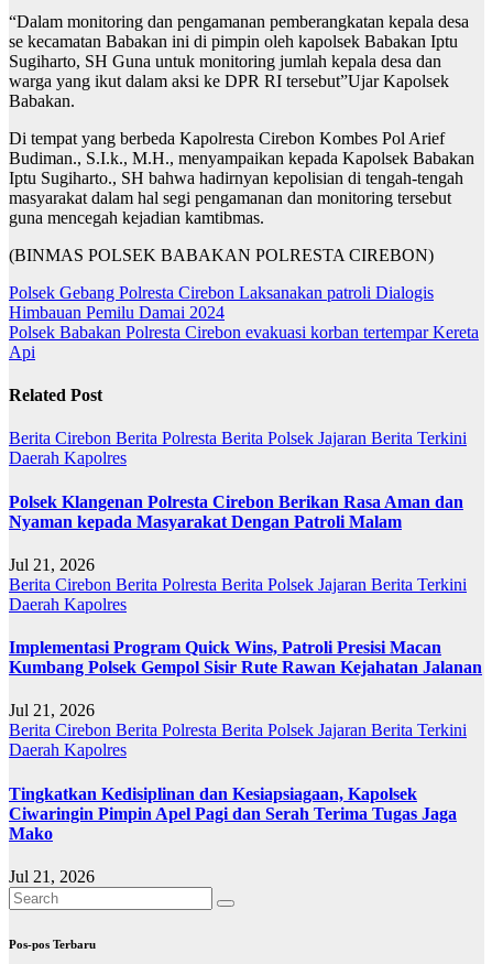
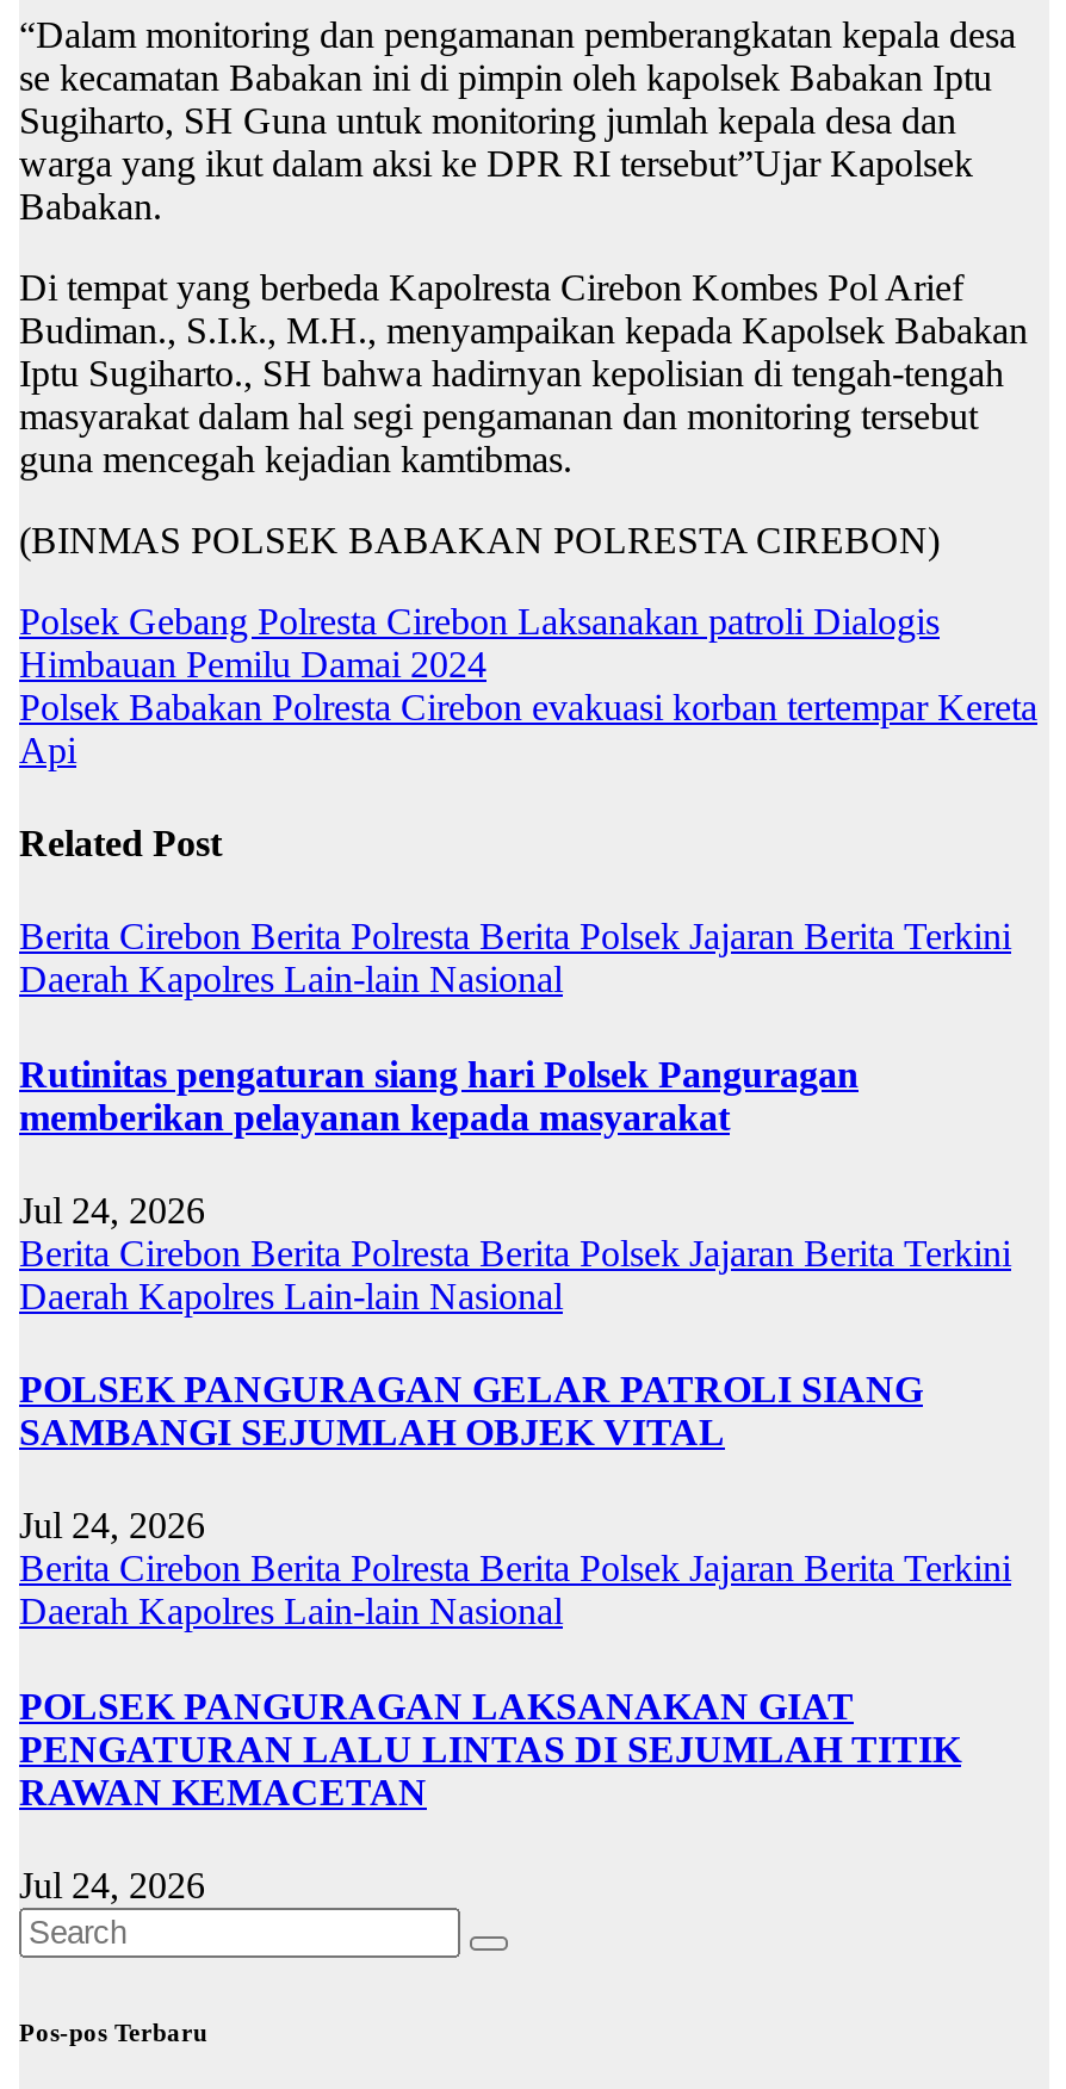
[9,449,127,468] Daerah Kapolres -> [19,960,563,1000] Daerah Kapolres Lain-lain Nasional
[9,492,463,531] Polsek Klangenan Polresta Cirebon Berikan Rasa Aman dan | Nyaman kepada Masyarakat Dengan Patroli Malam -> [19,1053,859,1137] Rutinitas pengaturan siang hari Polsek Panguragan | memberikan pelayanan kepada masyarakat
[9,555,95,574] Jul 21, 2026 -> [19,1190,205,1230] Jul 24, 2026
[9,595,127,614] Daerah Kapolres -> [19,1276,563,1316] Daerah Kapolres Lain-lain Nasional
[9,638,482,677] Implementasi Program Quick Wins, Patroli Presisi Macan | Kumbang Polsek Gempol Sisir Rute Rawan Kejahatan Jalanan -> [19,1369,923,1453] POLSEK PANGURAGAN GELAR PATROLI SIANG | SAMBANGI SEJUMLAH OBJEK VITAL
[9,701,95,720] Jul 21, 2026 -> [19,1506,205,1546] Jul 24, 2026
[9,741,127,760] Daerah Kapolres -> [19,1592,563,1632] Daerah Kapolres Lain-lain Nasional
[9,784,457,842] Tingkatkan Kedisiplinan dan Kesiapsiagaan, Kapolsek | Ciwaringin Pimpin Apel Pagi dan Serah Terima Tugas Jaga | Mako -> [19,1685,961,1812] POLSEK PANGURAGAN LAKSANAKAN GIAT | PENGATURAN LALU LINTAS DI SEJUMLAH TITIK | RAWAN KEMACETAN
[9,867,95,886] Jul 21, 2026 -> [19,1865,205,1905] Jul 24, 2026

